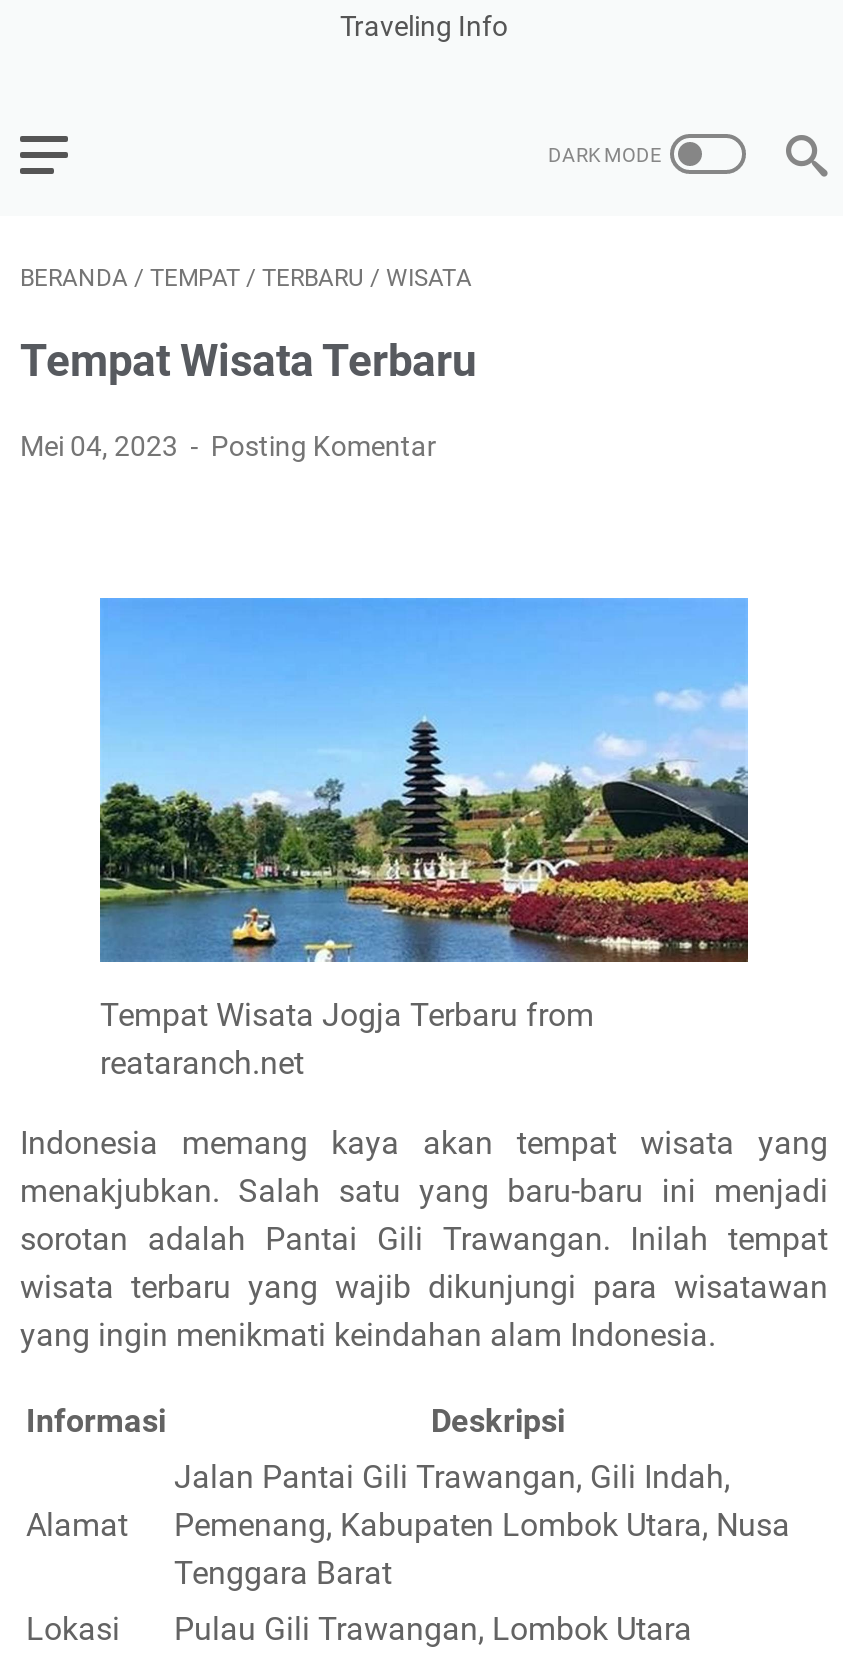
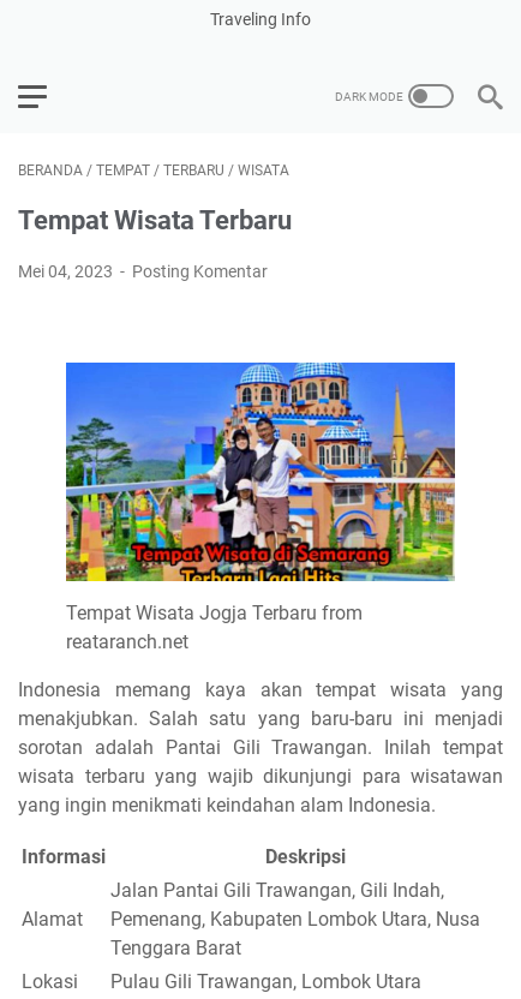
[98,598,750,964] [image] -> [65,363,456,582] [image]

